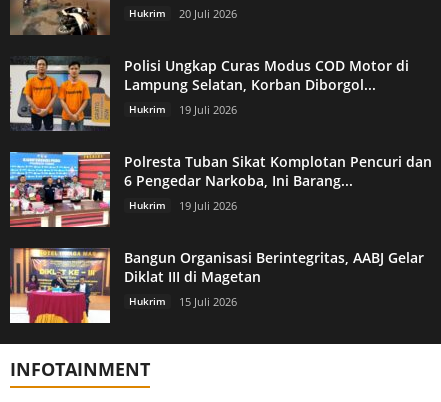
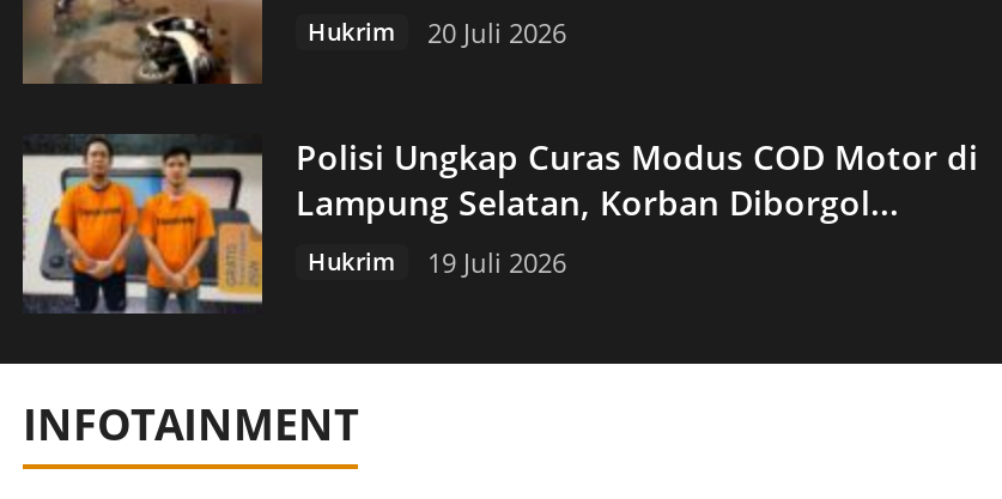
[9,151,432,309] [image] | Polresta Tuban Sikat Komplotan Pencuri dan | 6 Pengedar Narkoba, Ini Barang... | Hukrim | 19 Juli 2026 | Bangun Organisasi Berintegritas, AABJ Gelar | Diklat III di Magetan | Hukrim | 15 Juli 2026 -> none
[9,247,111,324] [image] -> none

